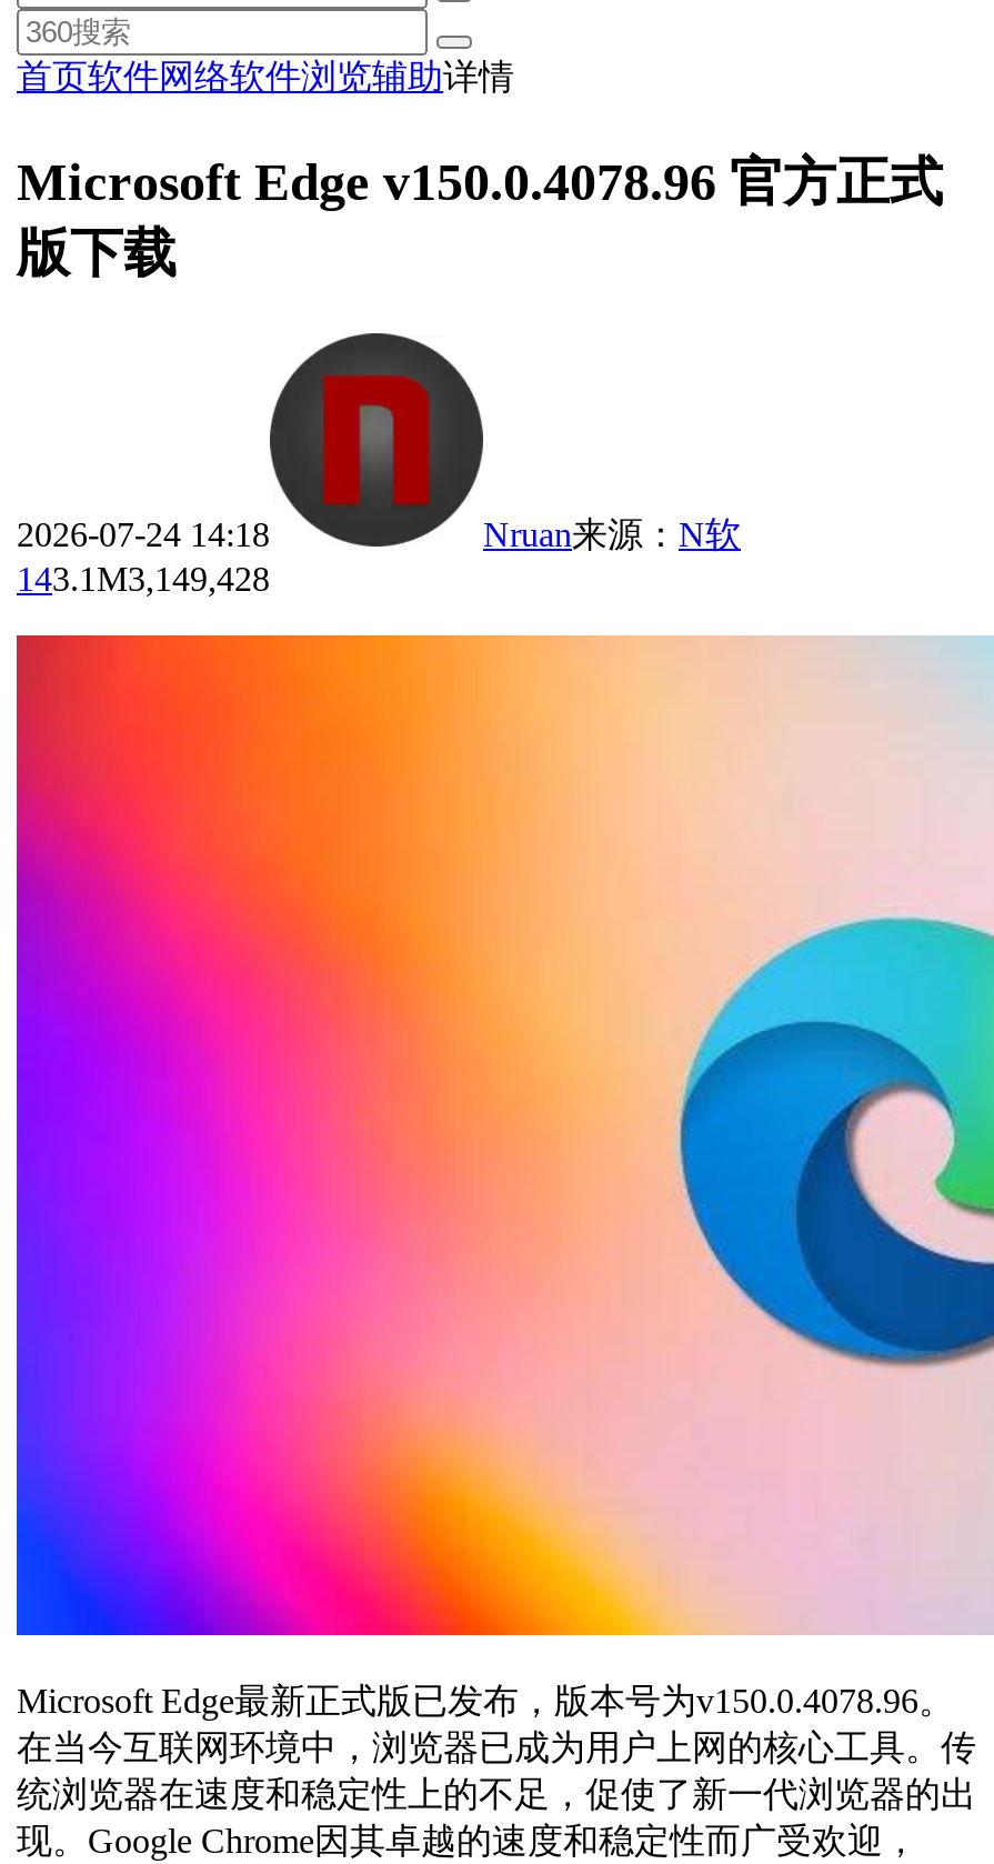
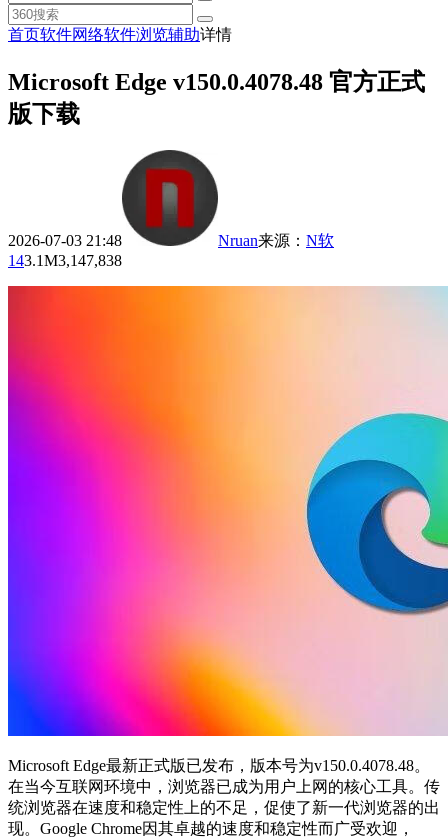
[17,153,943,211] Microsoft Edge v150.0.4078.96 官方正式 -> [8,69,425,95] Microsoft Edge v150.0.4078.48 官方正式
[17,515,270,553] 2026-07-24 14:18 -> [8,232,122,249] 2026-07-03 21:48
[17,559,270,597] 143.1M3,149,428 -> [8,252,122,269] 143.1M3,147,838
[17,1681,954,1719] Microsoft Edge最新正式版已发布，版本号为v150.0.4078.96。 -> [8,757,430,774] Microsoft Edge最新正式版已发布，版本号为v150.0.4078.48。

